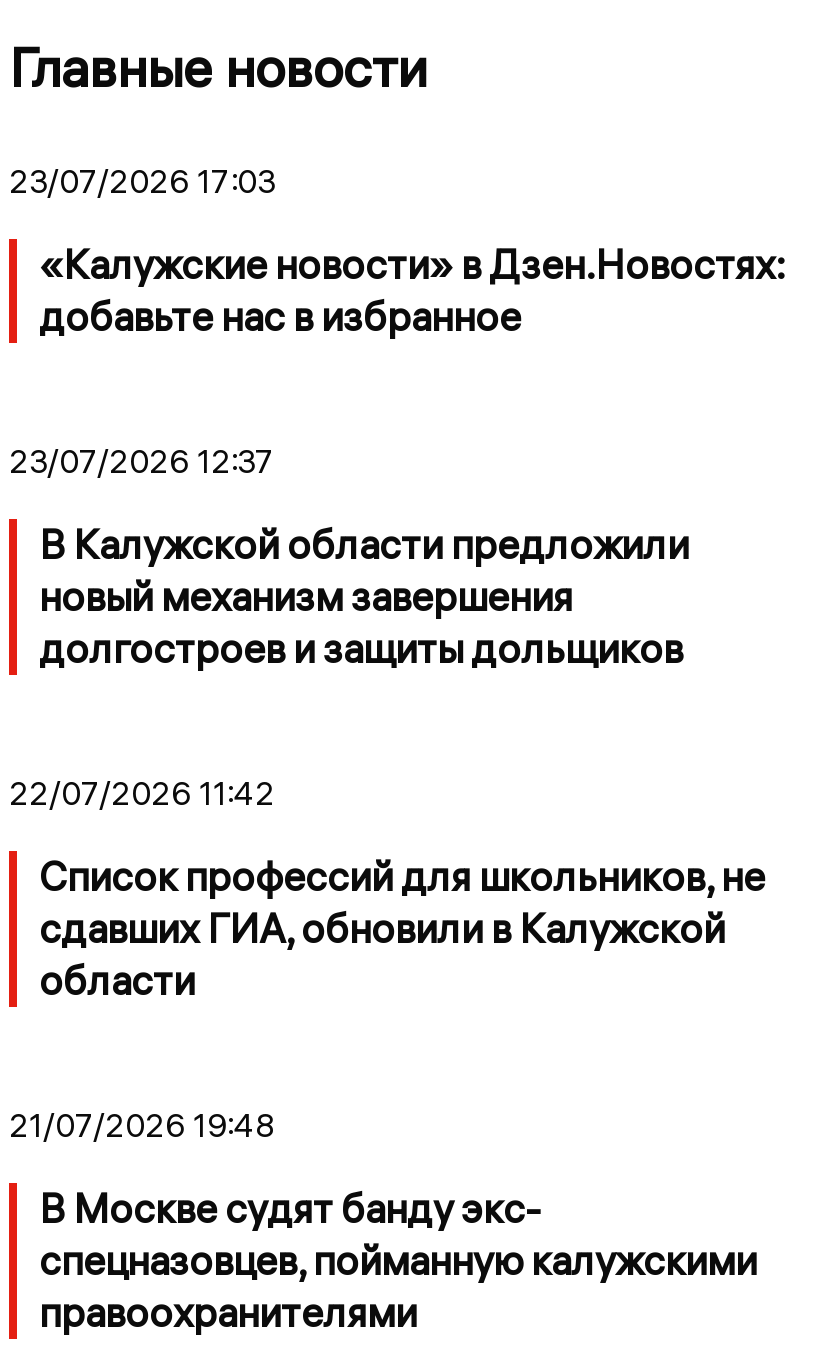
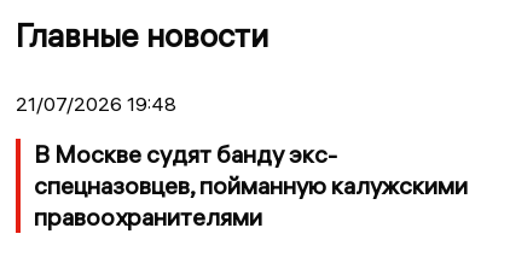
[9,161,785,1005] 23/07/2026 17:03 | «Калужские новости» в Дзен.Новостях: | добавьте нас в избранное | 23/07/2026 12:37 | В Калужской области предложили | новый механизм завершения | долгостроев и защиты дольщиков | 22/07/2026 11:42 | Список профессий для школьников, не | сдавших ГИА, обновили в Калужской | области -> none

